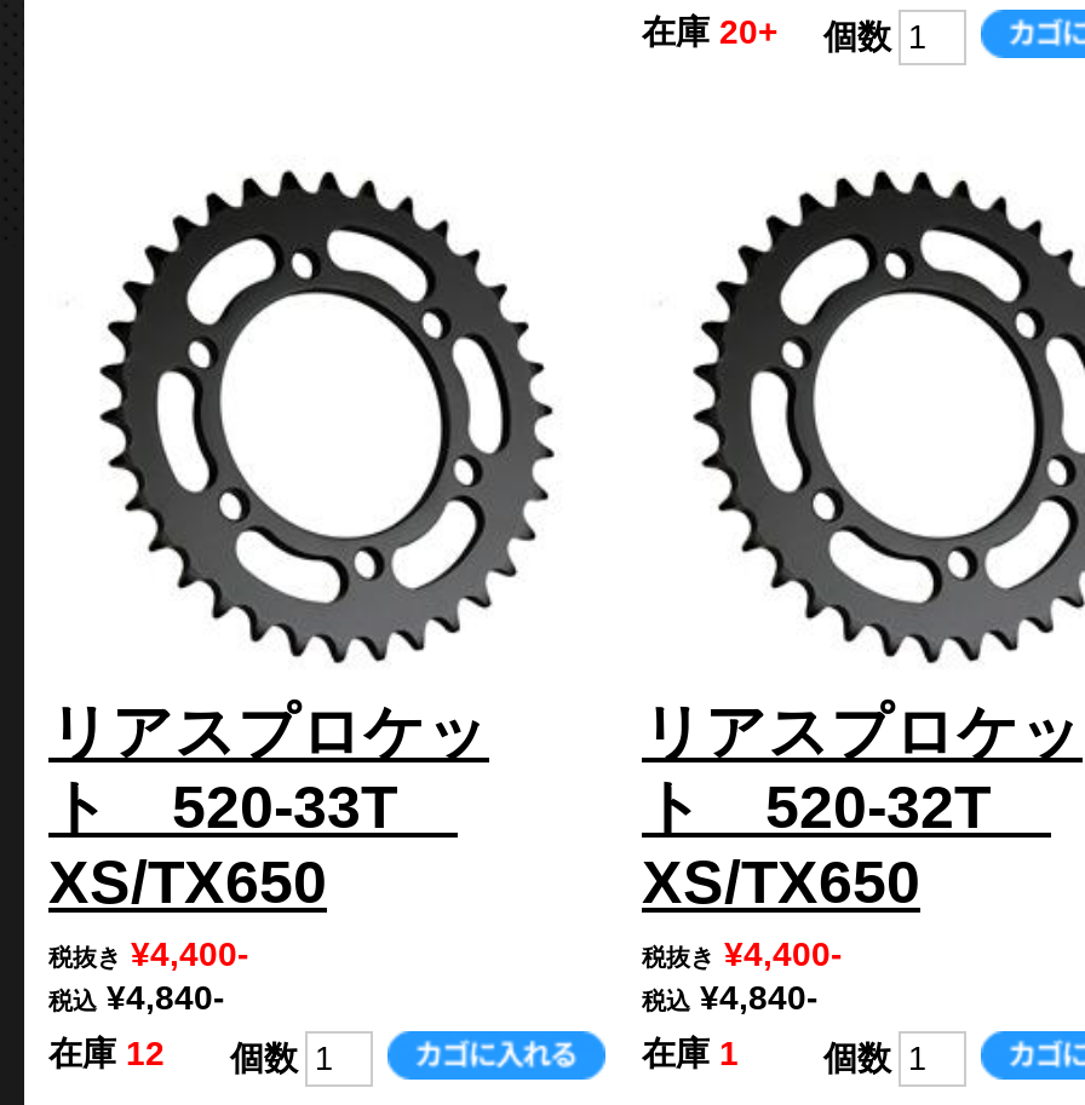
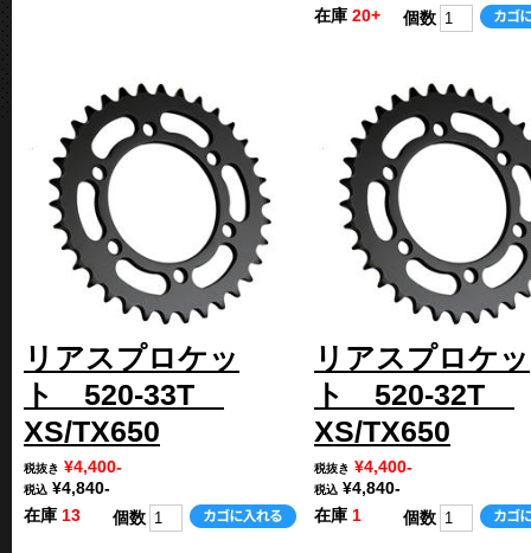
[48,1034,298,1077] 在庫12 個数 -> [24,506,146,527] 在庫13 個数

